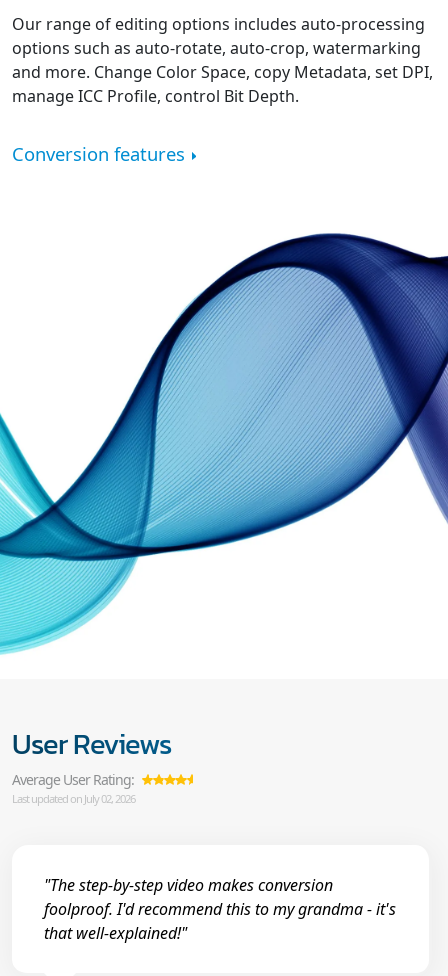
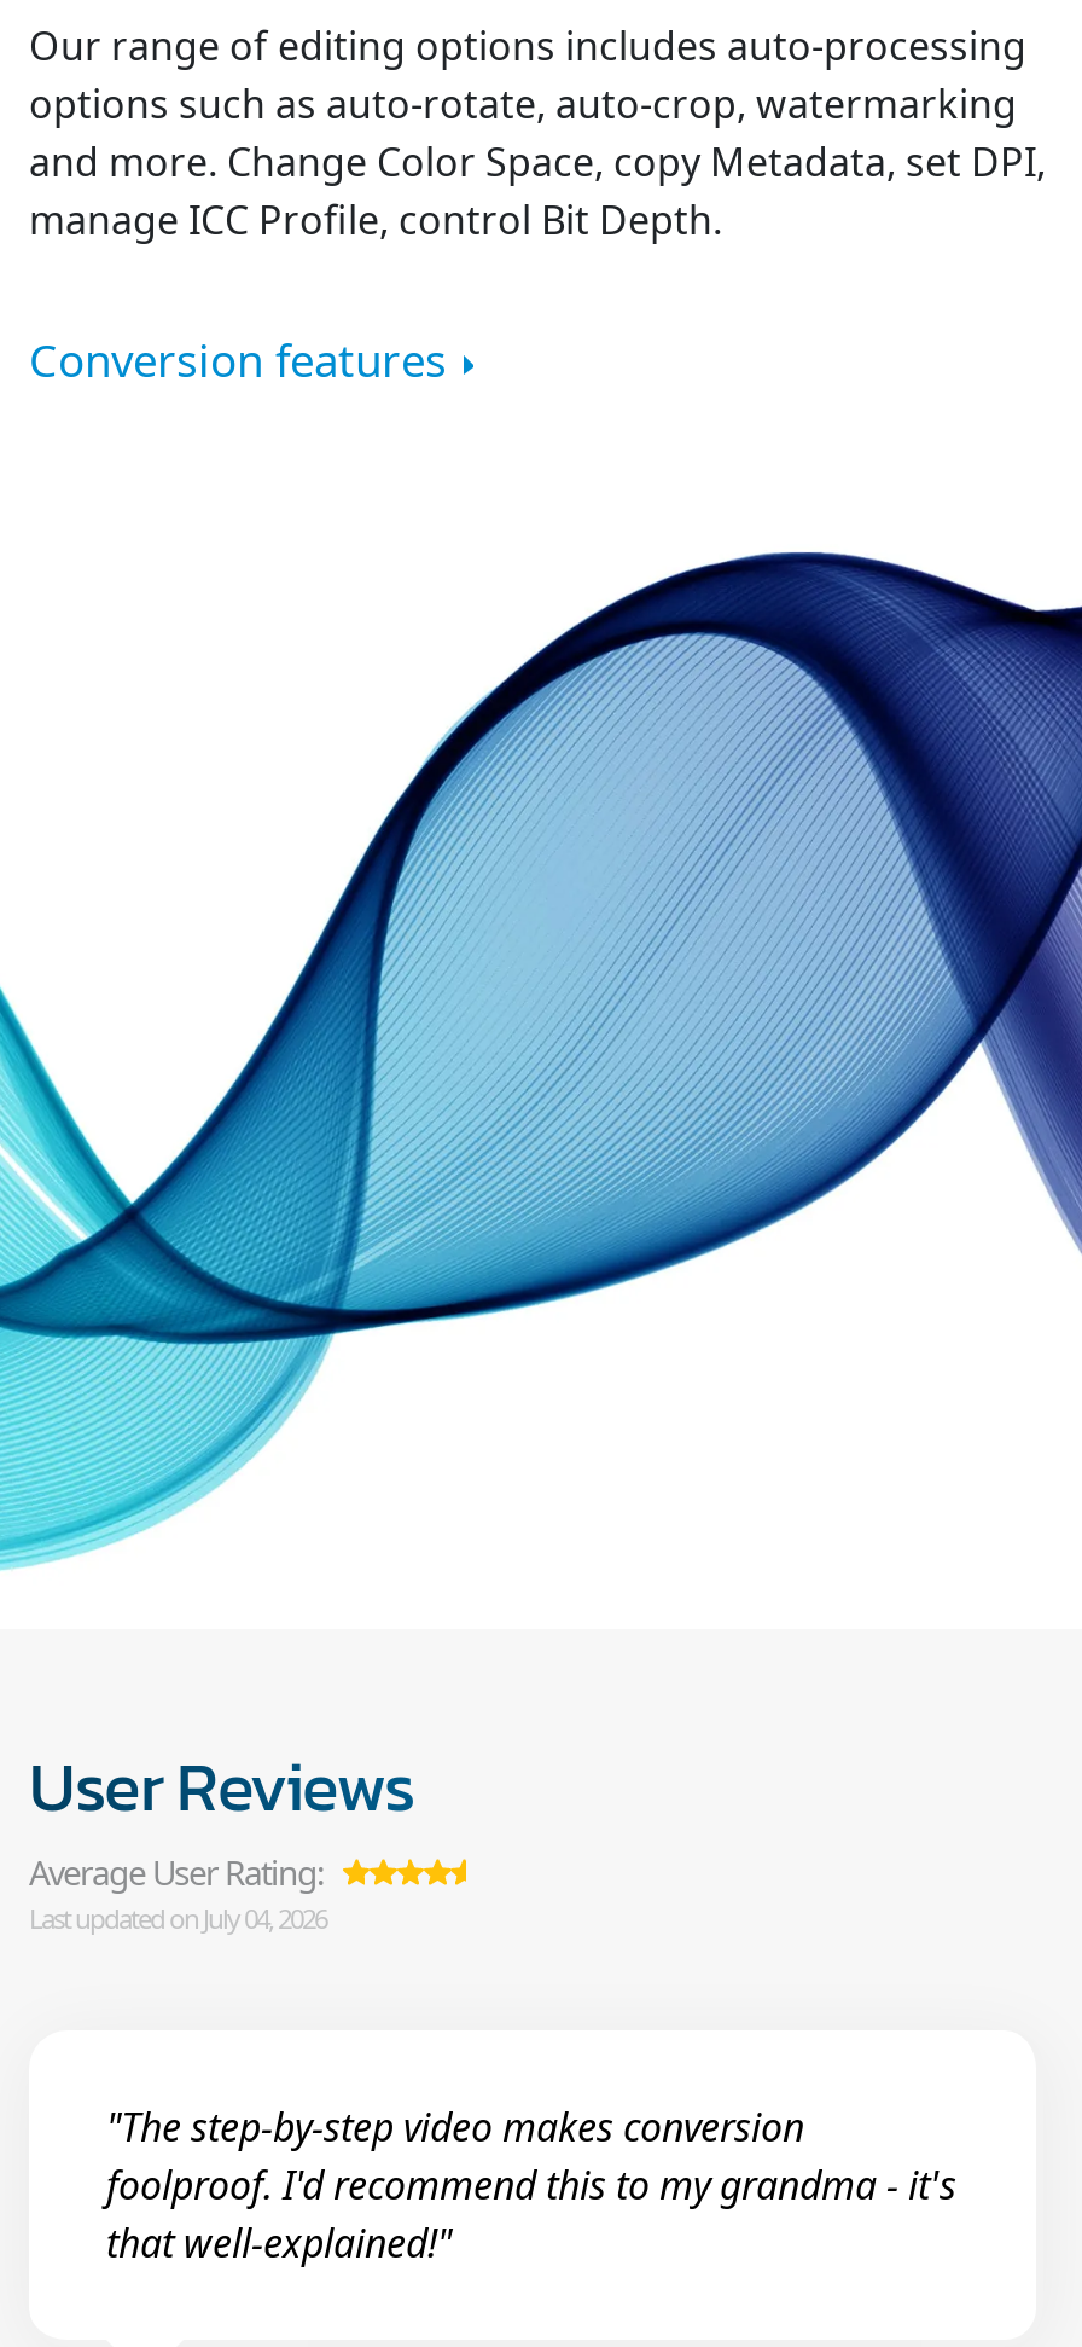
[12,791,135,806] Last updated on July 02, 2026 -> [29,1899,326,1936] Last updated on July 04, 2026

